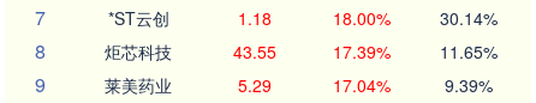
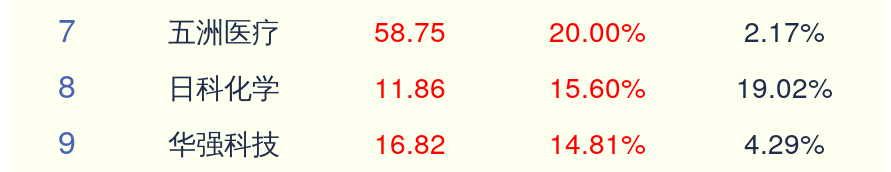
[108,6,497,30] *ST云创 | 1.18 | 18.00% | 30.14% -> [168,11,824,51] 五洲医疗 | 58.75 | 20.00% | 2.17%
[105,40,497,64] 炬芯科技 | 43.55 | 17.39% | 11.65% -> [168,67,832,107] 日科化学 | 11.86 | 15.60% | 19.02%
[105,74,492,97] 莱美药业 | 5.29 | 17.04% | 9.39% -> [168,123,824,163] 华强科技 | 16.82 | 14.81% | 4.29%

